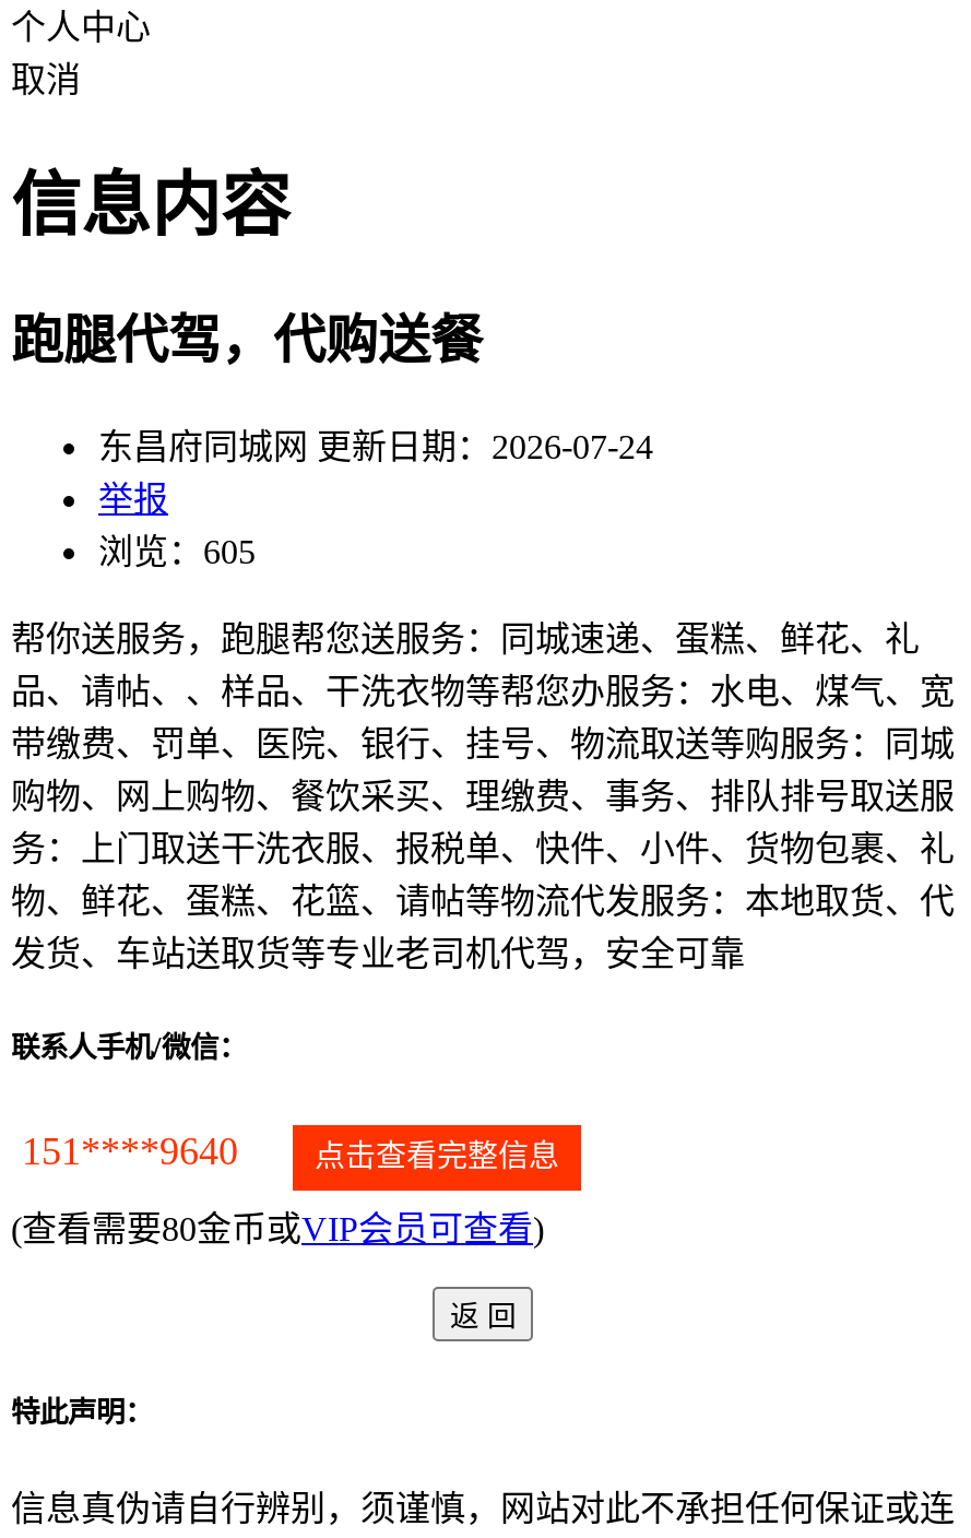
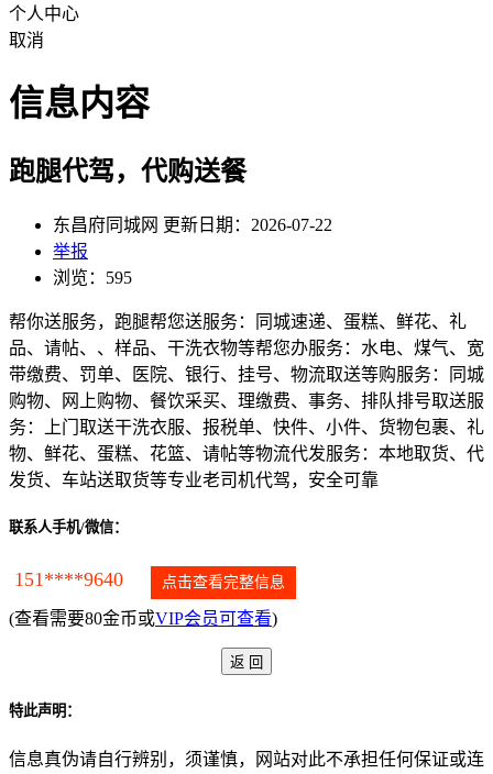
[98,428,653,465] 东昌府同城网 更新日期：2026-07-24 -> [53,215,332,234] 东昌府同城网 更新日期：2026-07-22
[98,533,256,570] 浏览：605 -> [53,268,132,287] 浏览：595

